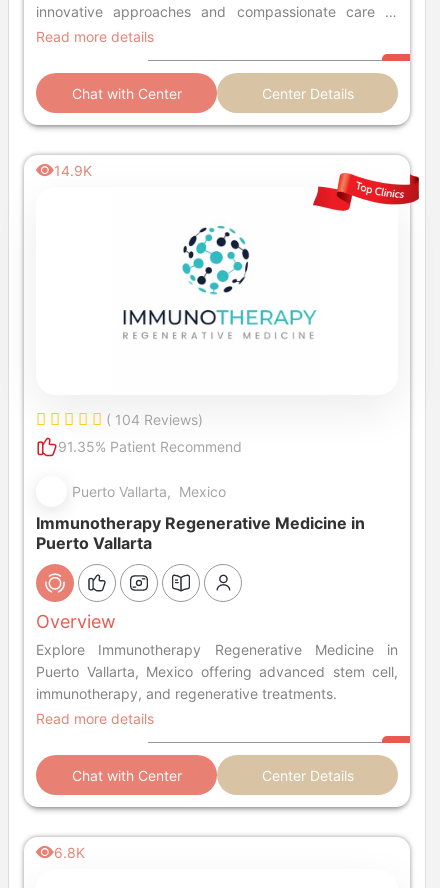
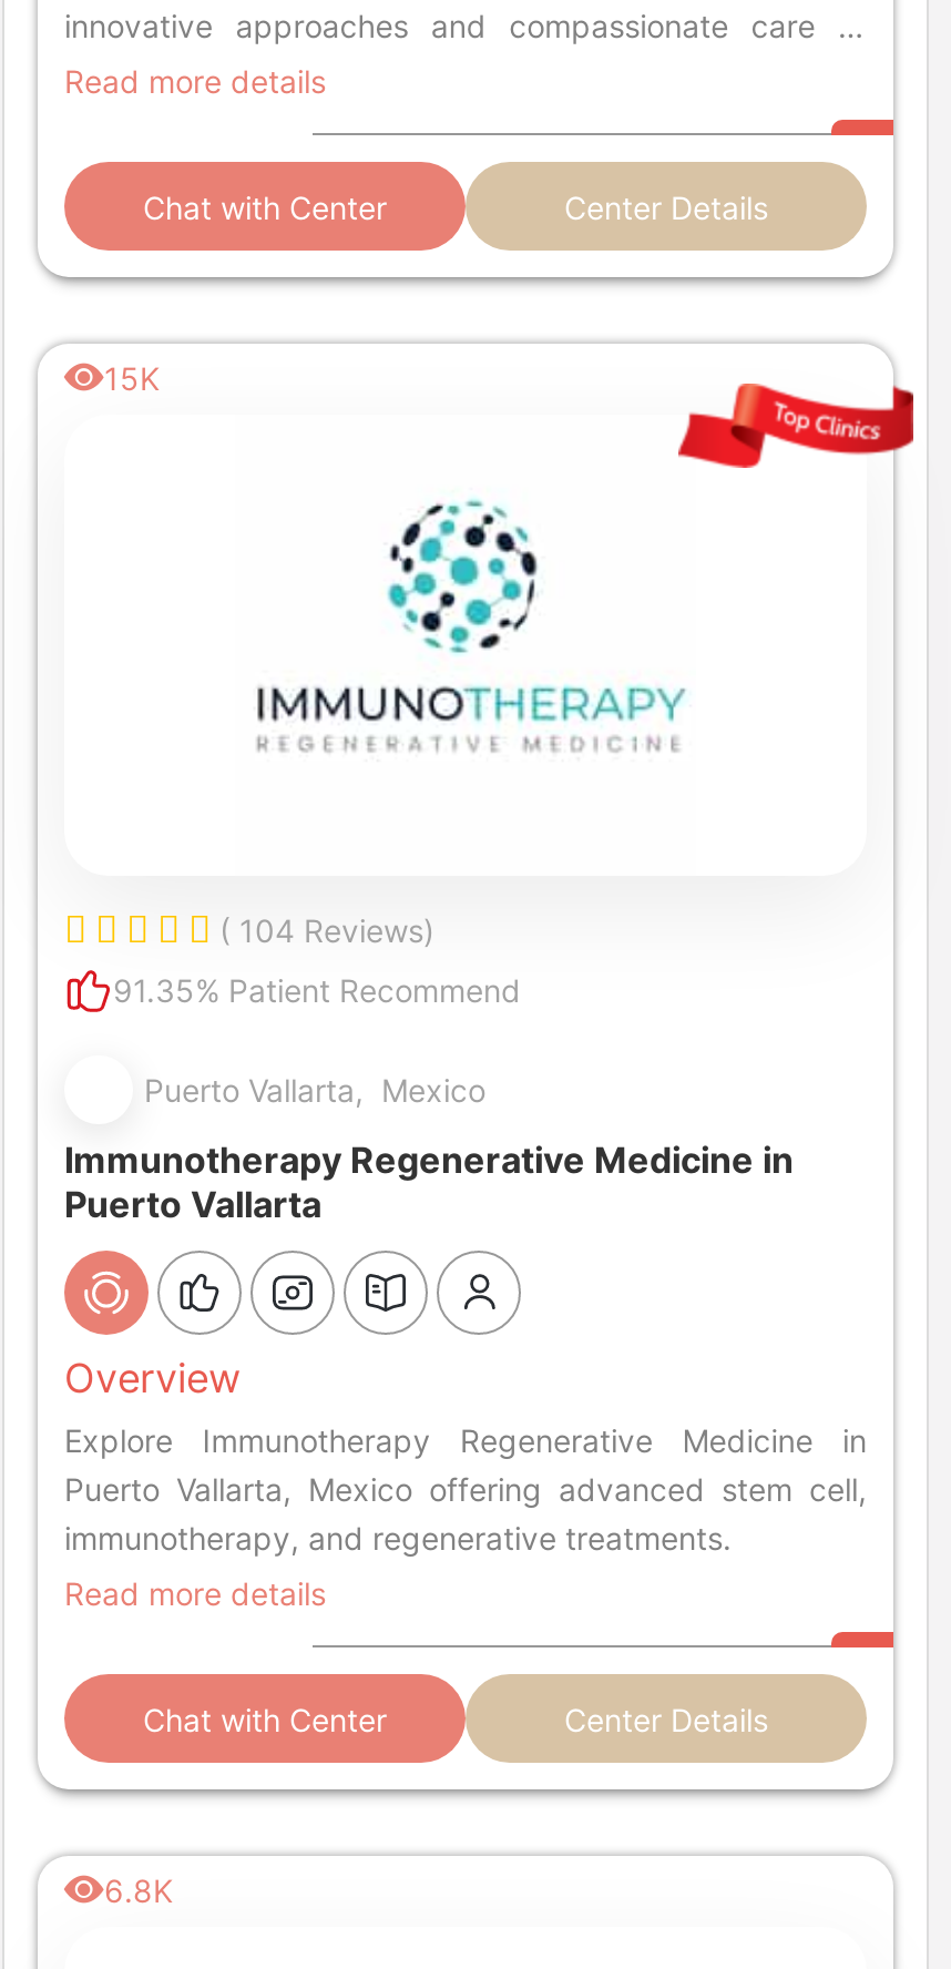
[54,162,92,179] 14.9K -> [104,359,160,397] 15K

